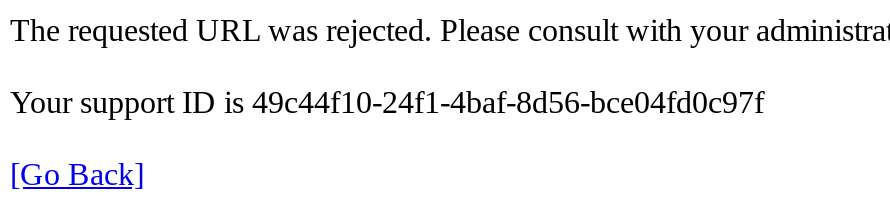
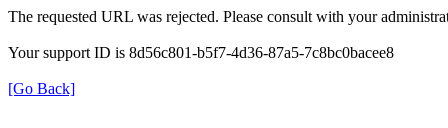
[10,85,764,119] Your support ID is 49c44f10-24f1-4baf-8d56-bce04fd0c97f -> [8,44,394,61] Your support ID is 8d56c801-b5f7-4d36-87a5-7c8bc0bacee8

